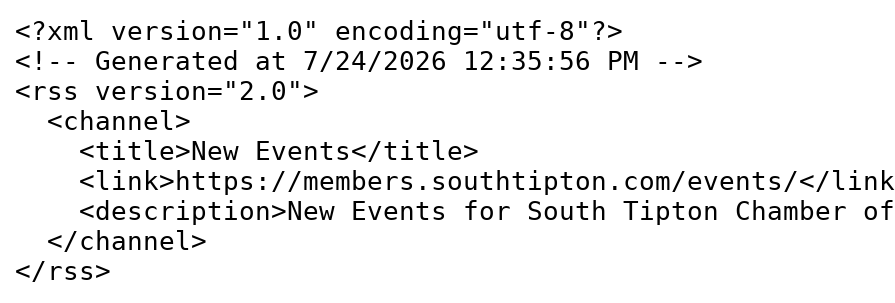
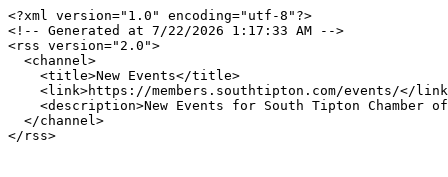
[15,46,703,76] <!-- Generated at 7/24/2026 12:35:56 PM --> -> [8,23,344,38] <!-- Generated at 7/22/2026 1:17:33 AM -->

